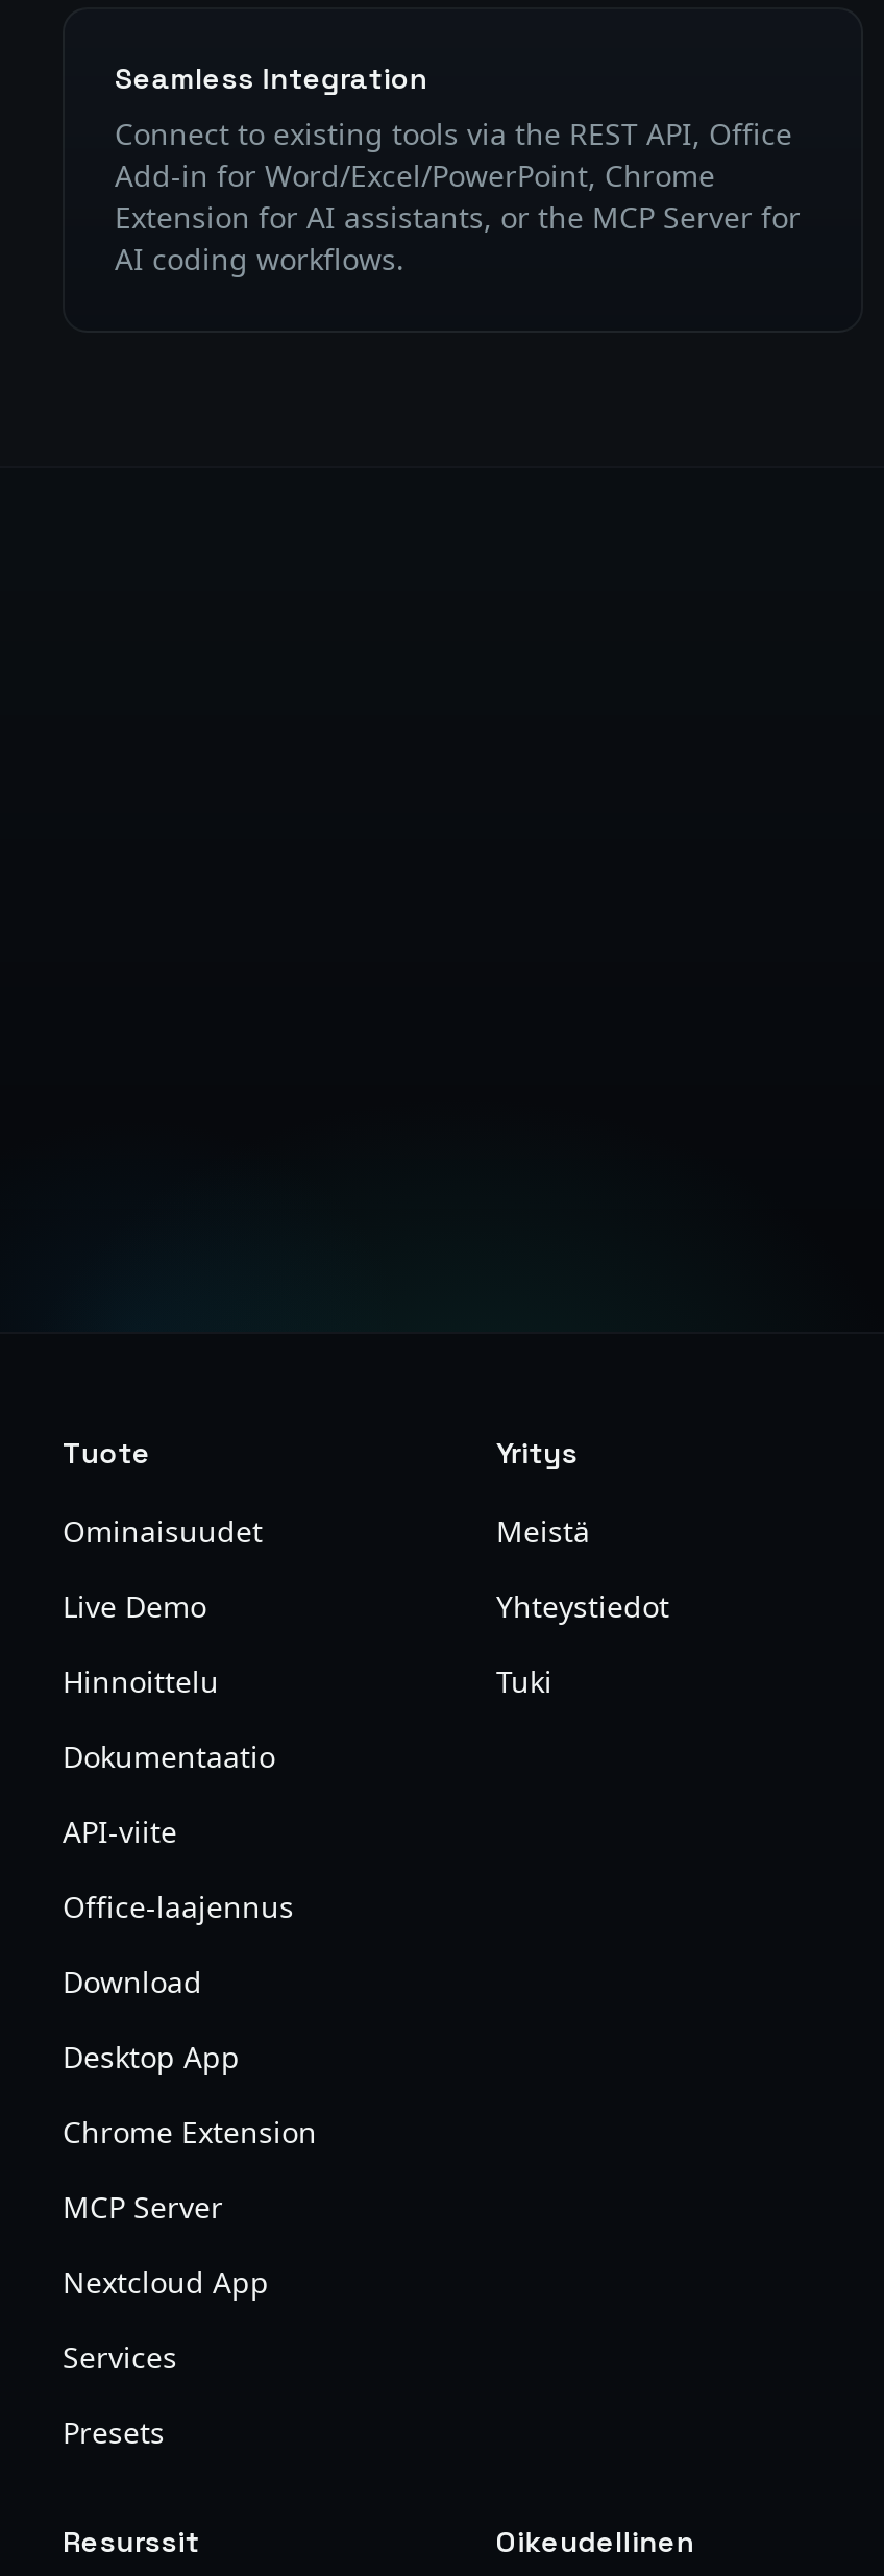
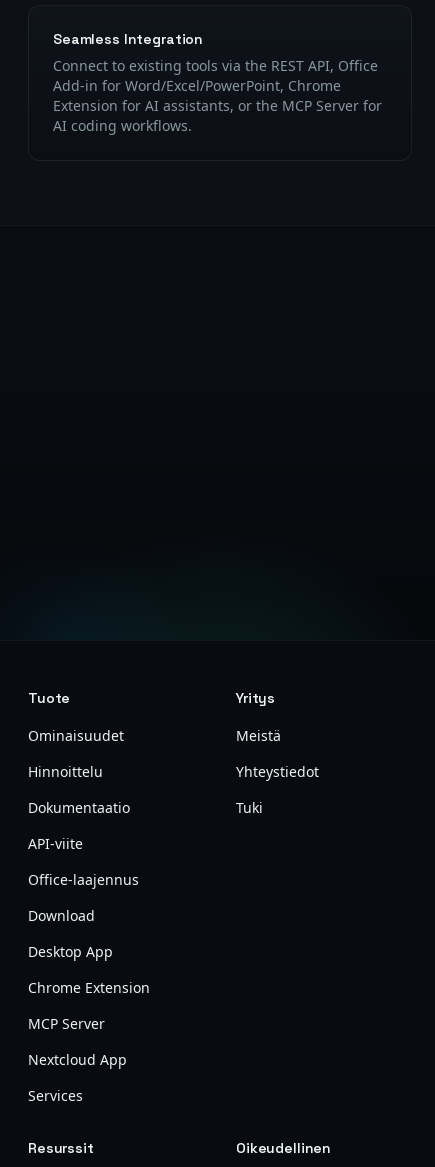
[63,1586,206,1626] Live Demo -> none
[63,2412,165,2452] Presets -> none

